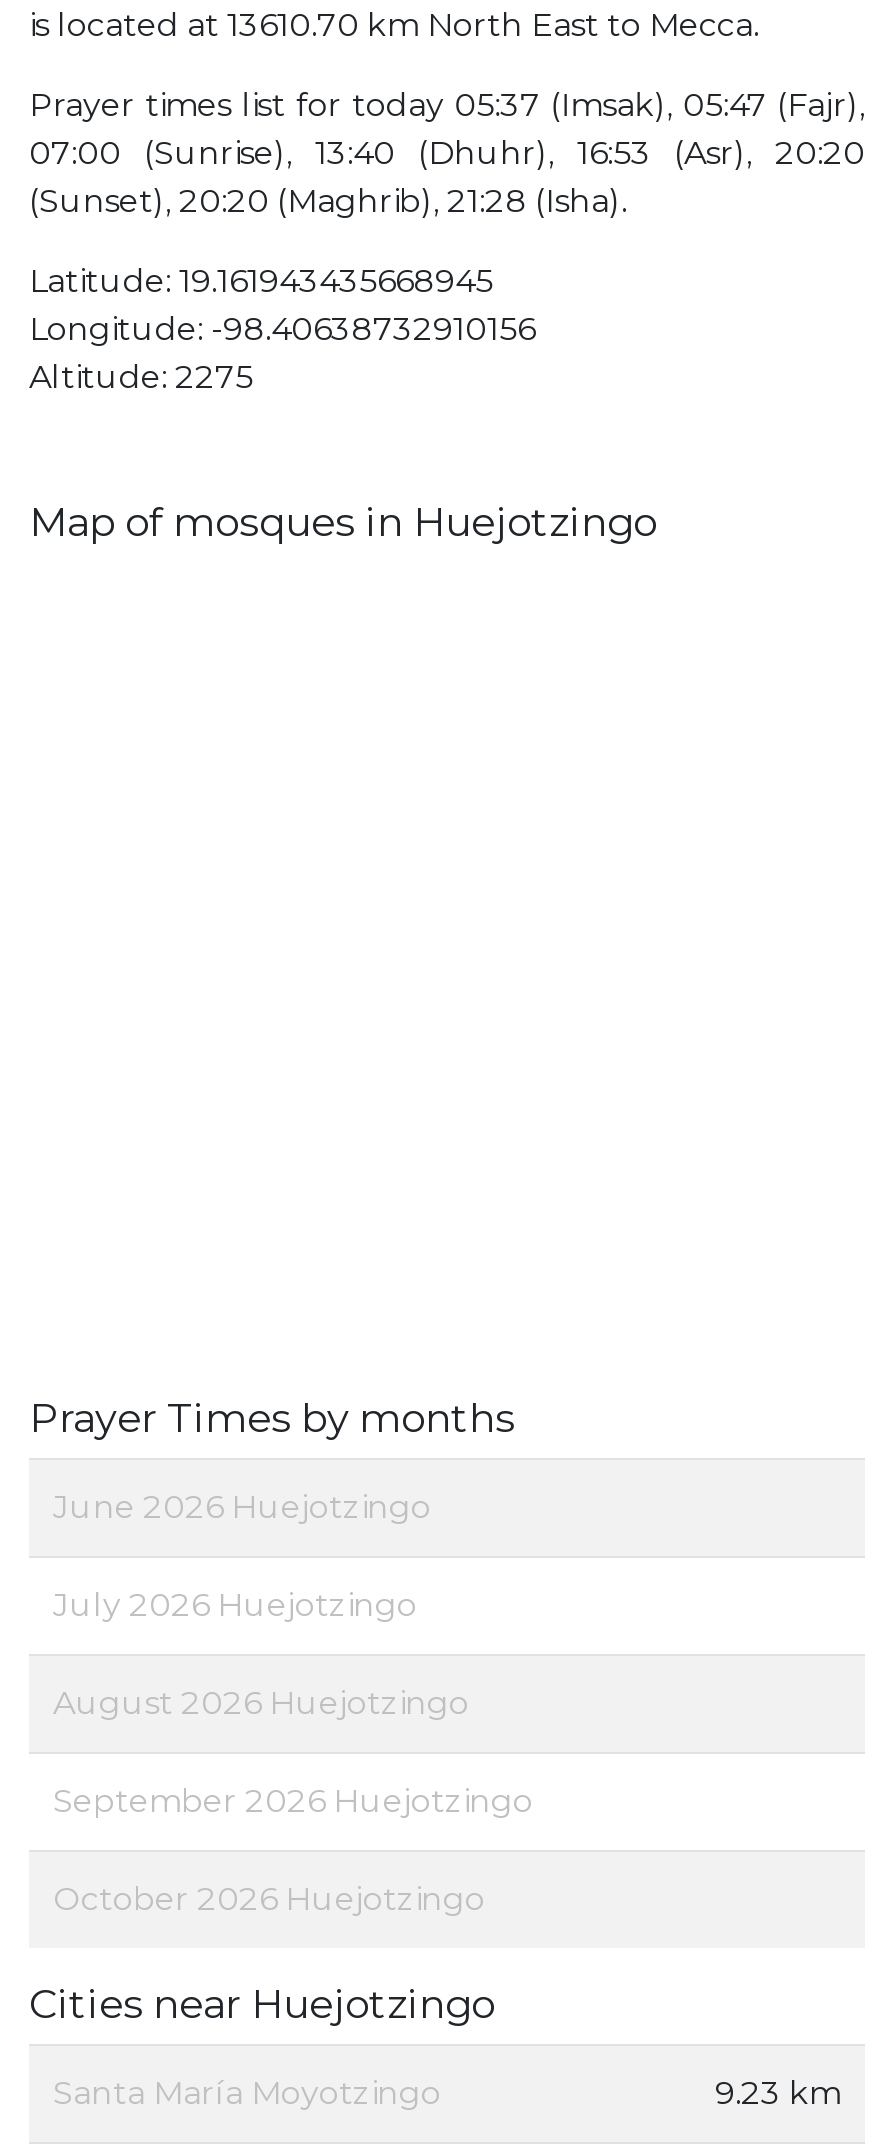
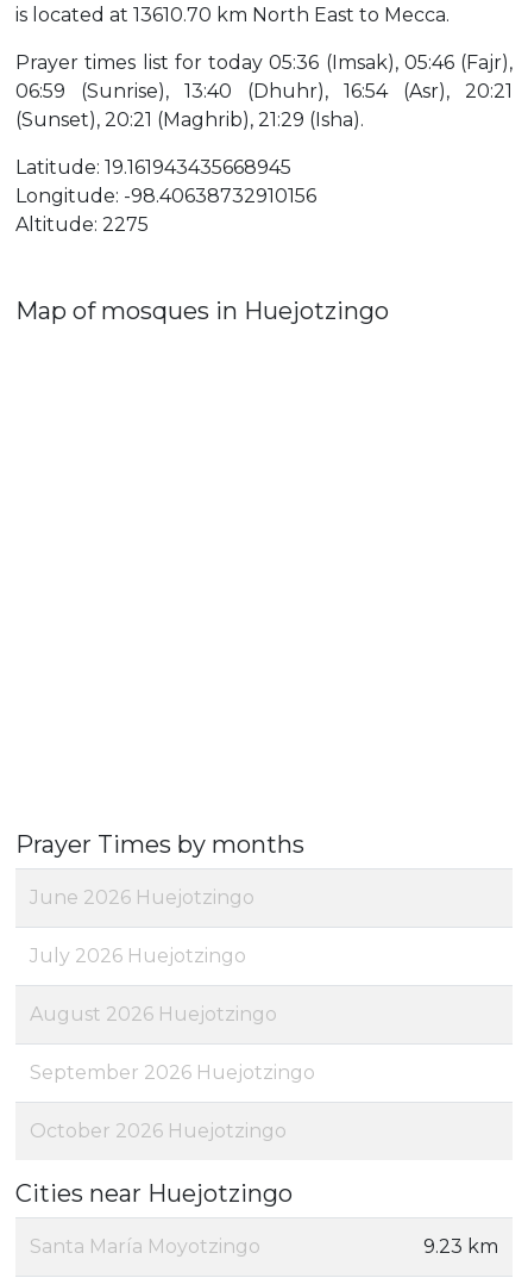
[29,86,865,124] Prayer times list for today 05:37 (Imsak), 05:47 (Fajr), -> [15,51,513,74] Prayer times list for today 05:36 (Imsak), 05:46 (Fajr),
[29,134,865,172] 07:00 (Sunrise), 13:40 (Dhuhr), 16:53 (Asr), 20:20 -> [15,80,513,103] 06:59 (Sunrise), 13:40 (Dhuhr), 16:54 (Asr), 20:21
[29,182,627,220] (Sunset), 20:20 (Maghrib), 21:28 (Isha). -> [15,109,364,131] (Sunset), 20:21 (Maghrib), 21:29 (Isha).

